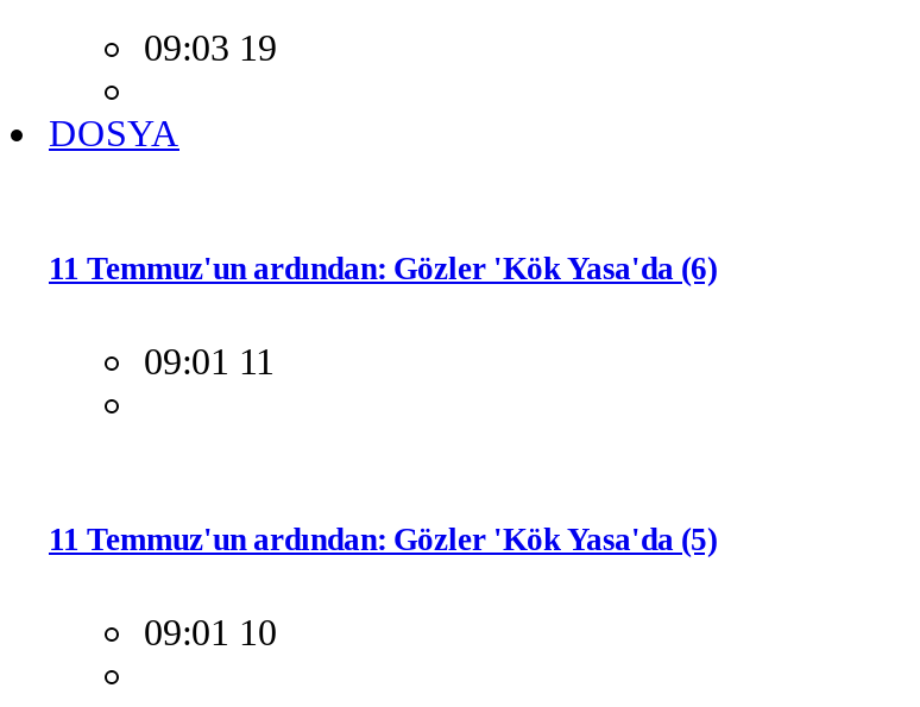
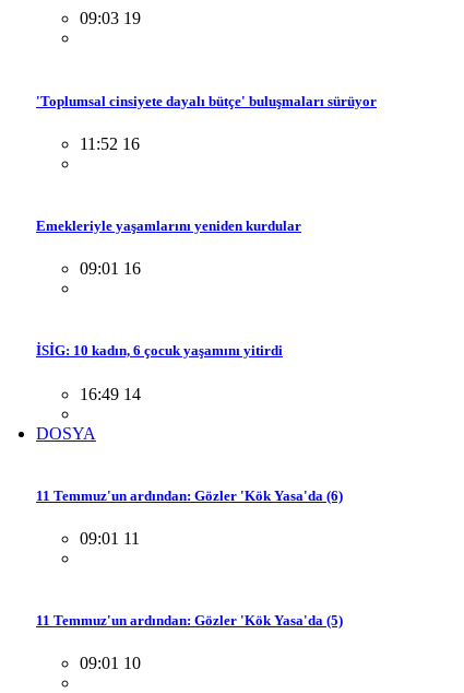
none -> [36,92,377,153] 'Toplumsal cinsiyete dayalı bütçe' buluşmaları sürüyor | 11:52 16
none -> [36,218,301,278] Emekleriyle yaşamlarını yeniden kurdular | 09:01 16
none -> [36,342,283,403] İSİG: 10 kadın, 6 çocuk yaşamını yitirdi | 16:49 14

